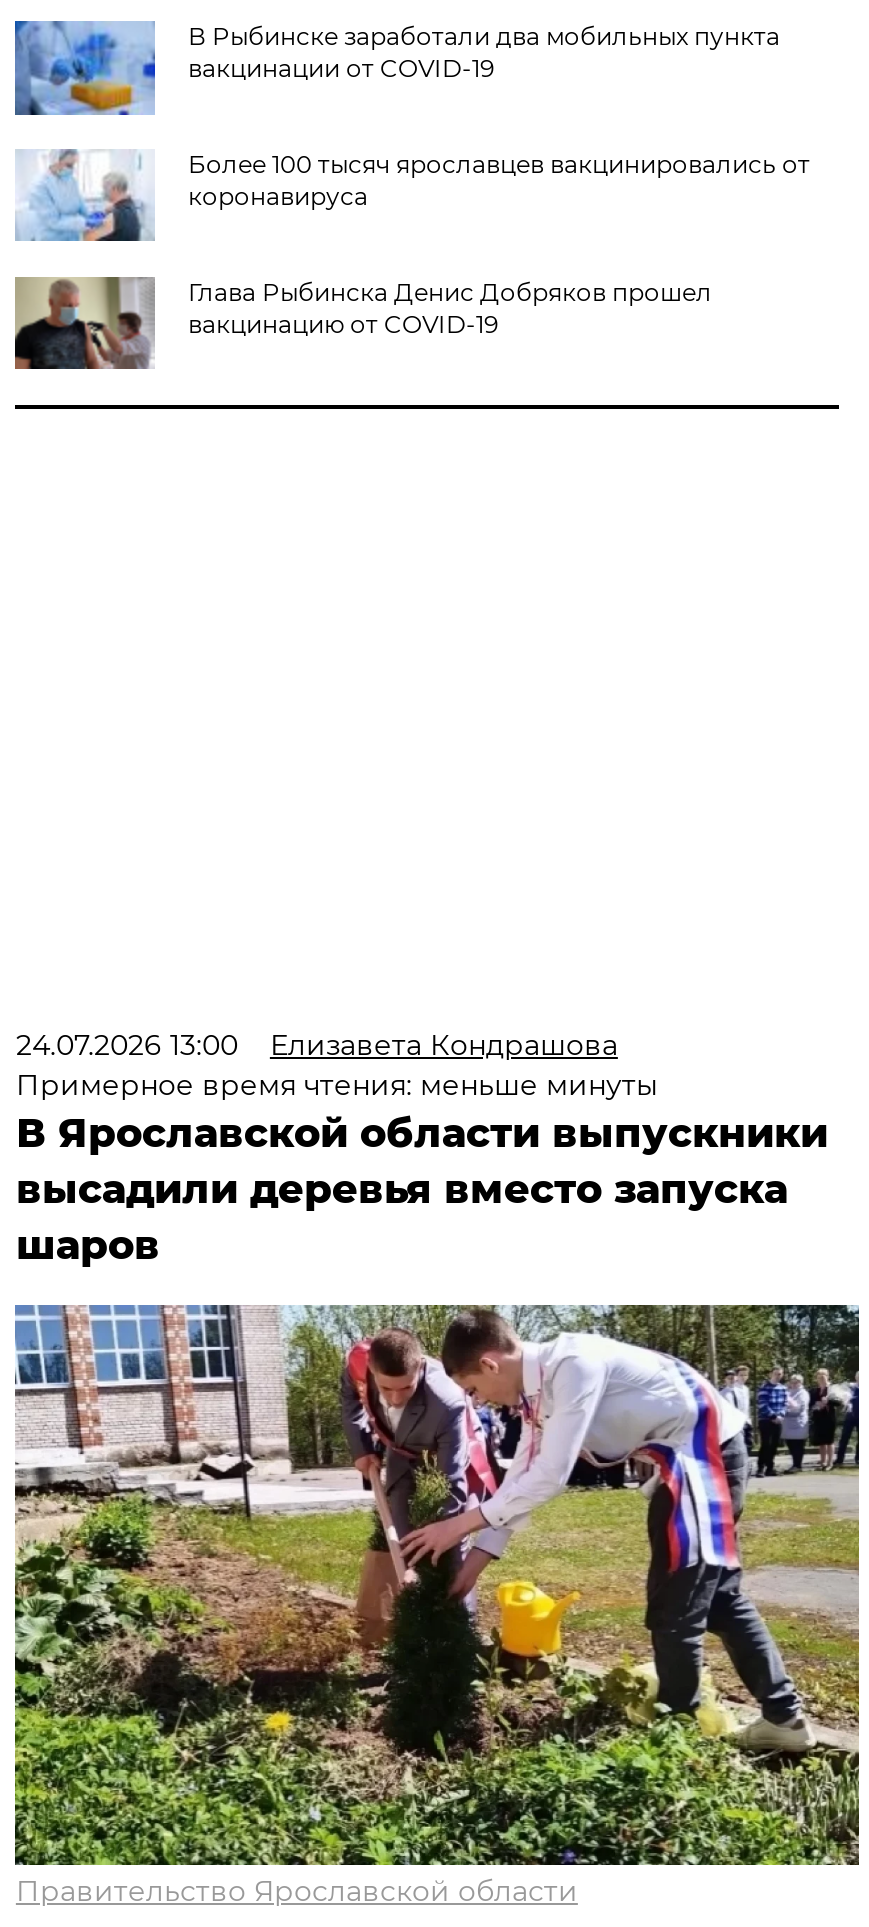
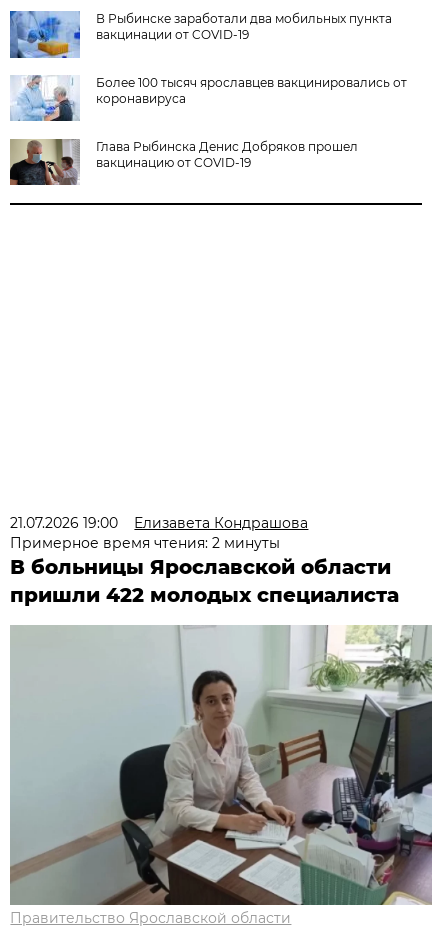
[16,1027,618,1063] 24.07.2026 13:00 Елизавета Кондрашова -> [10,514,308,532] 21.07.2026 19:00 Елизавета Кондрашова
[16,1067,828,1269] Примерное время чтения: меньше минуты | В Ярославской области выпускники | высадили деревья вместо запуска | шаров -> [10,534,399,607] Примерное время чтения: 2 минуты | В больницы Ярославской области | пришли 422 молодых специалиста
[15,1303,861,1867] [image] -> [10,625,432,906] [image]

